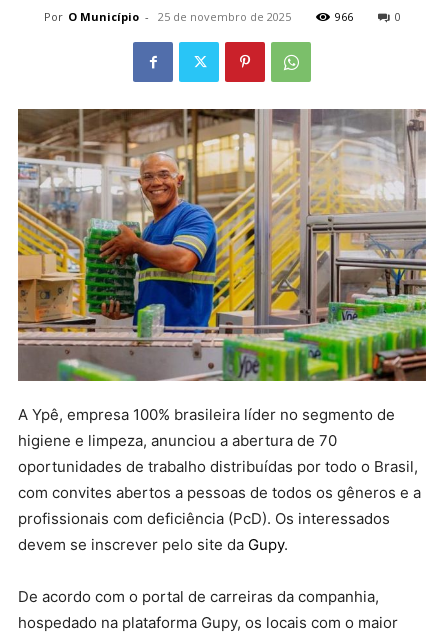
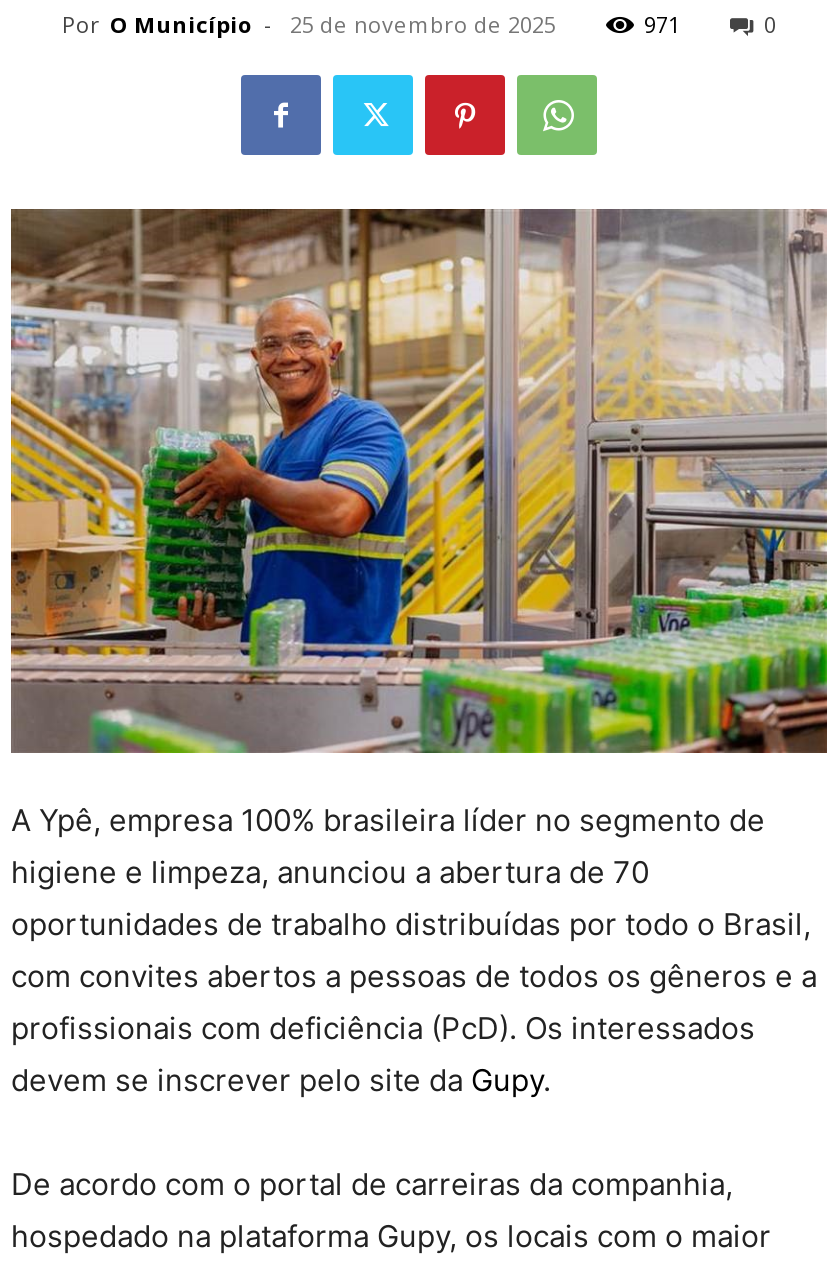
[334,9,352,24] 966 -> [644,10,680,40] 971

